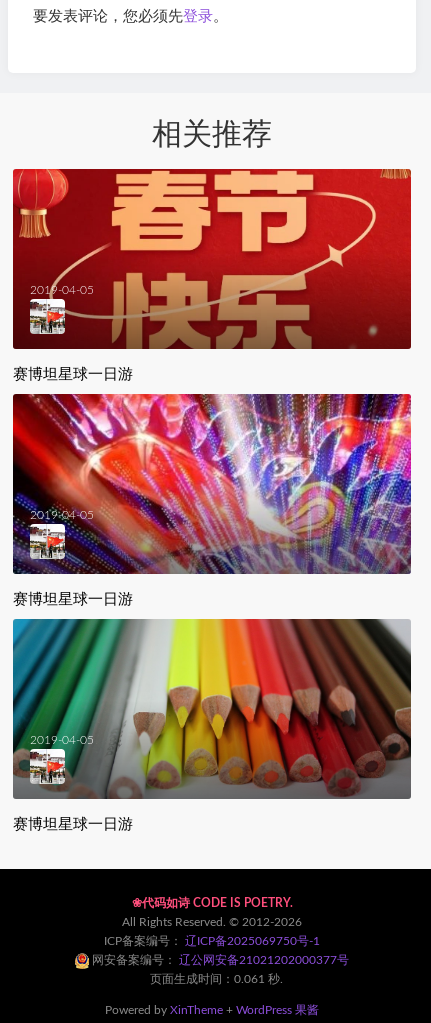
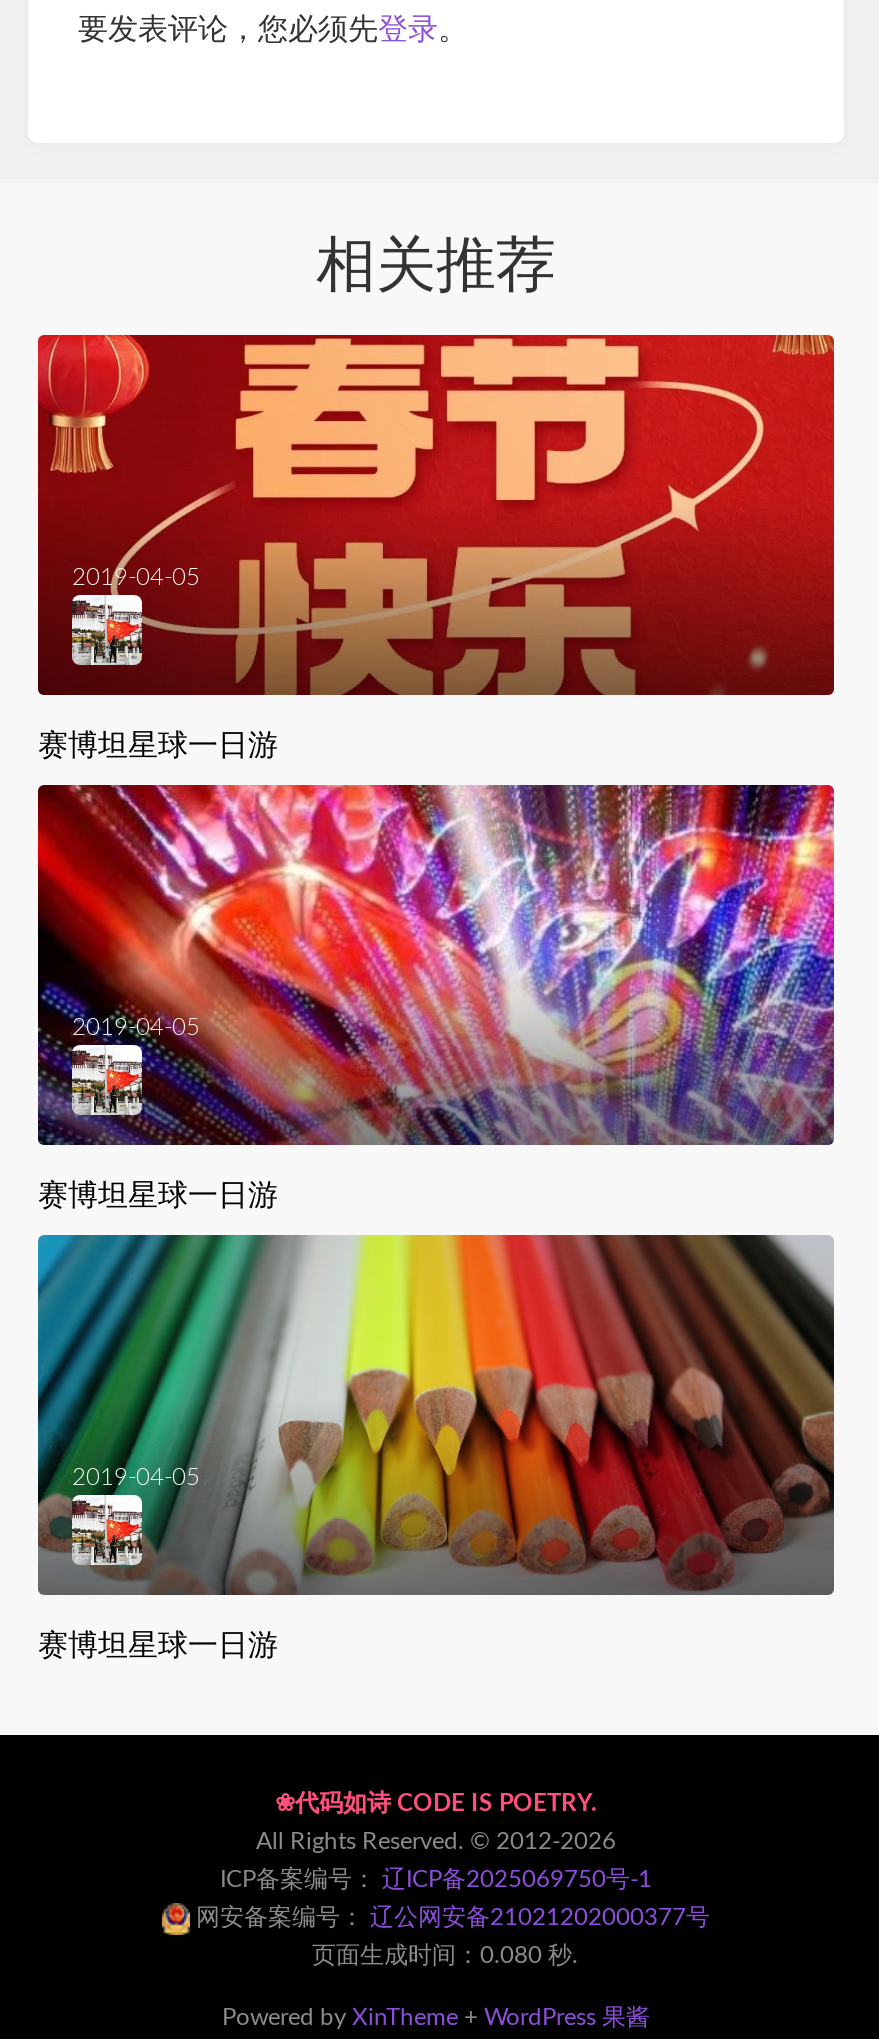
[141,973,283,985] 页面生成时间：0.061 秒. -> [294,1944,578,1968] 页面生成时间：0.080 秒.

